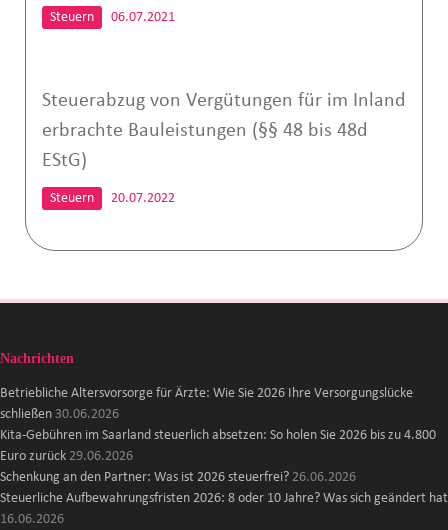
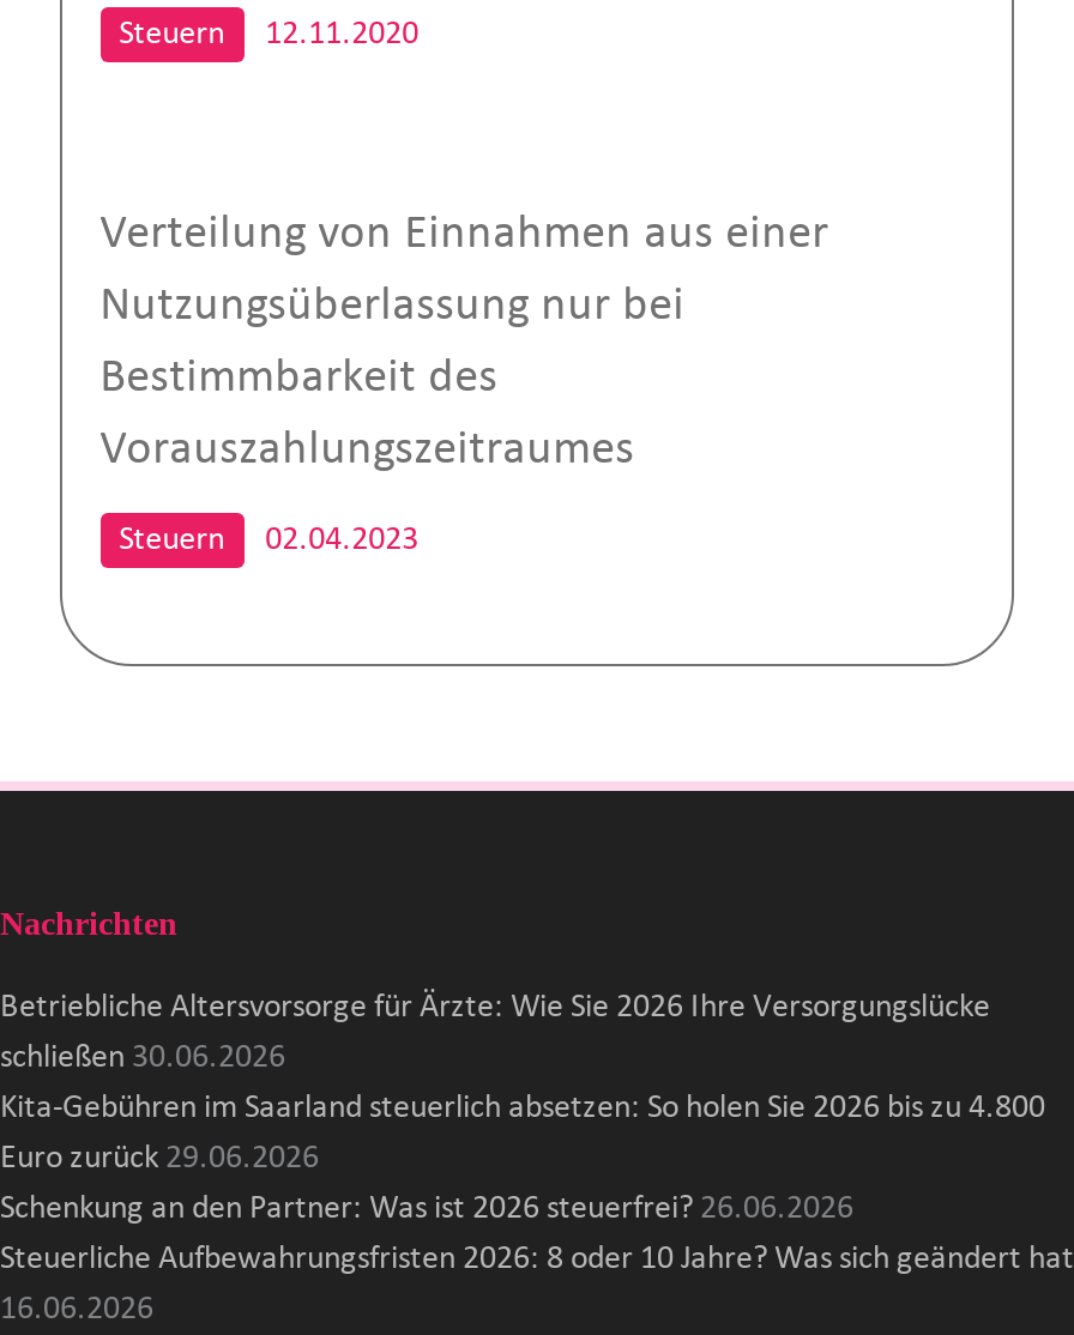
[50,10,175,25] Steuern 06.07.2021 -> [119,16,419,52] Steuern 12.11.2020
[42,91,406,171] Steuerabzug von Vergütungen für im Inland | erbrachte Bauleistungen (§§ 48 bis 48d | EStG) -> [100,210,829,474] Verteilung von Einnahmen aus einer | Nutzungsüberlassung nur bei | Bestimmbarkeit des | Vorauszahlungszeitraumes
[50,191,175,206] Steuern 20.07.2022 -> [119,522,419,558] Steuern 02.04.2023

